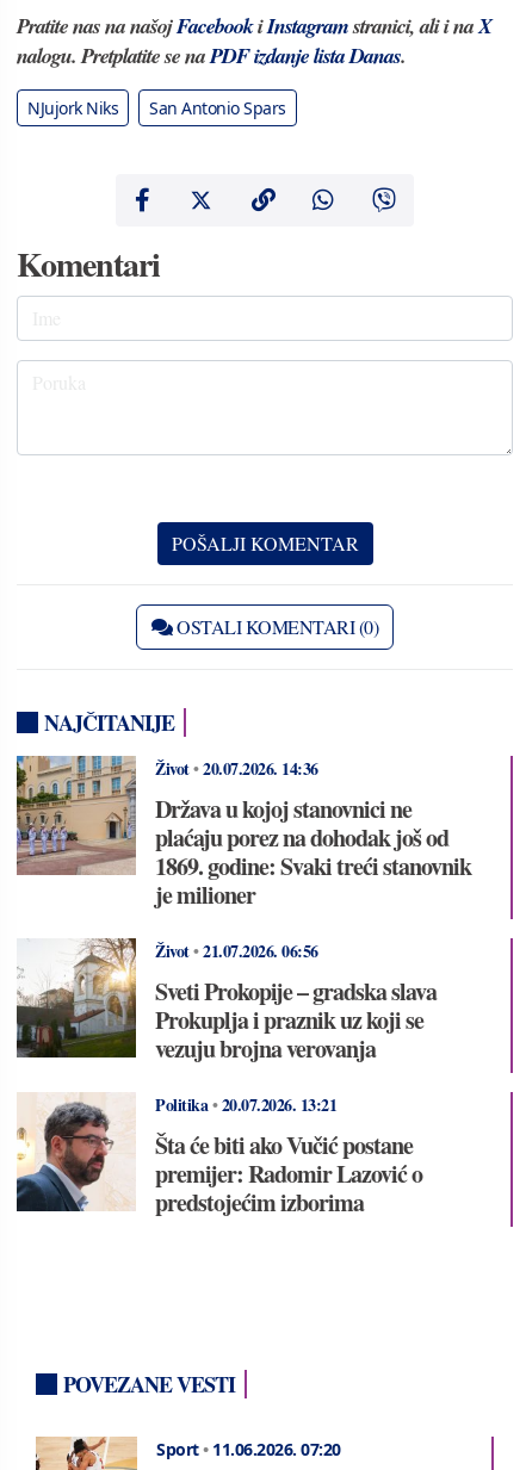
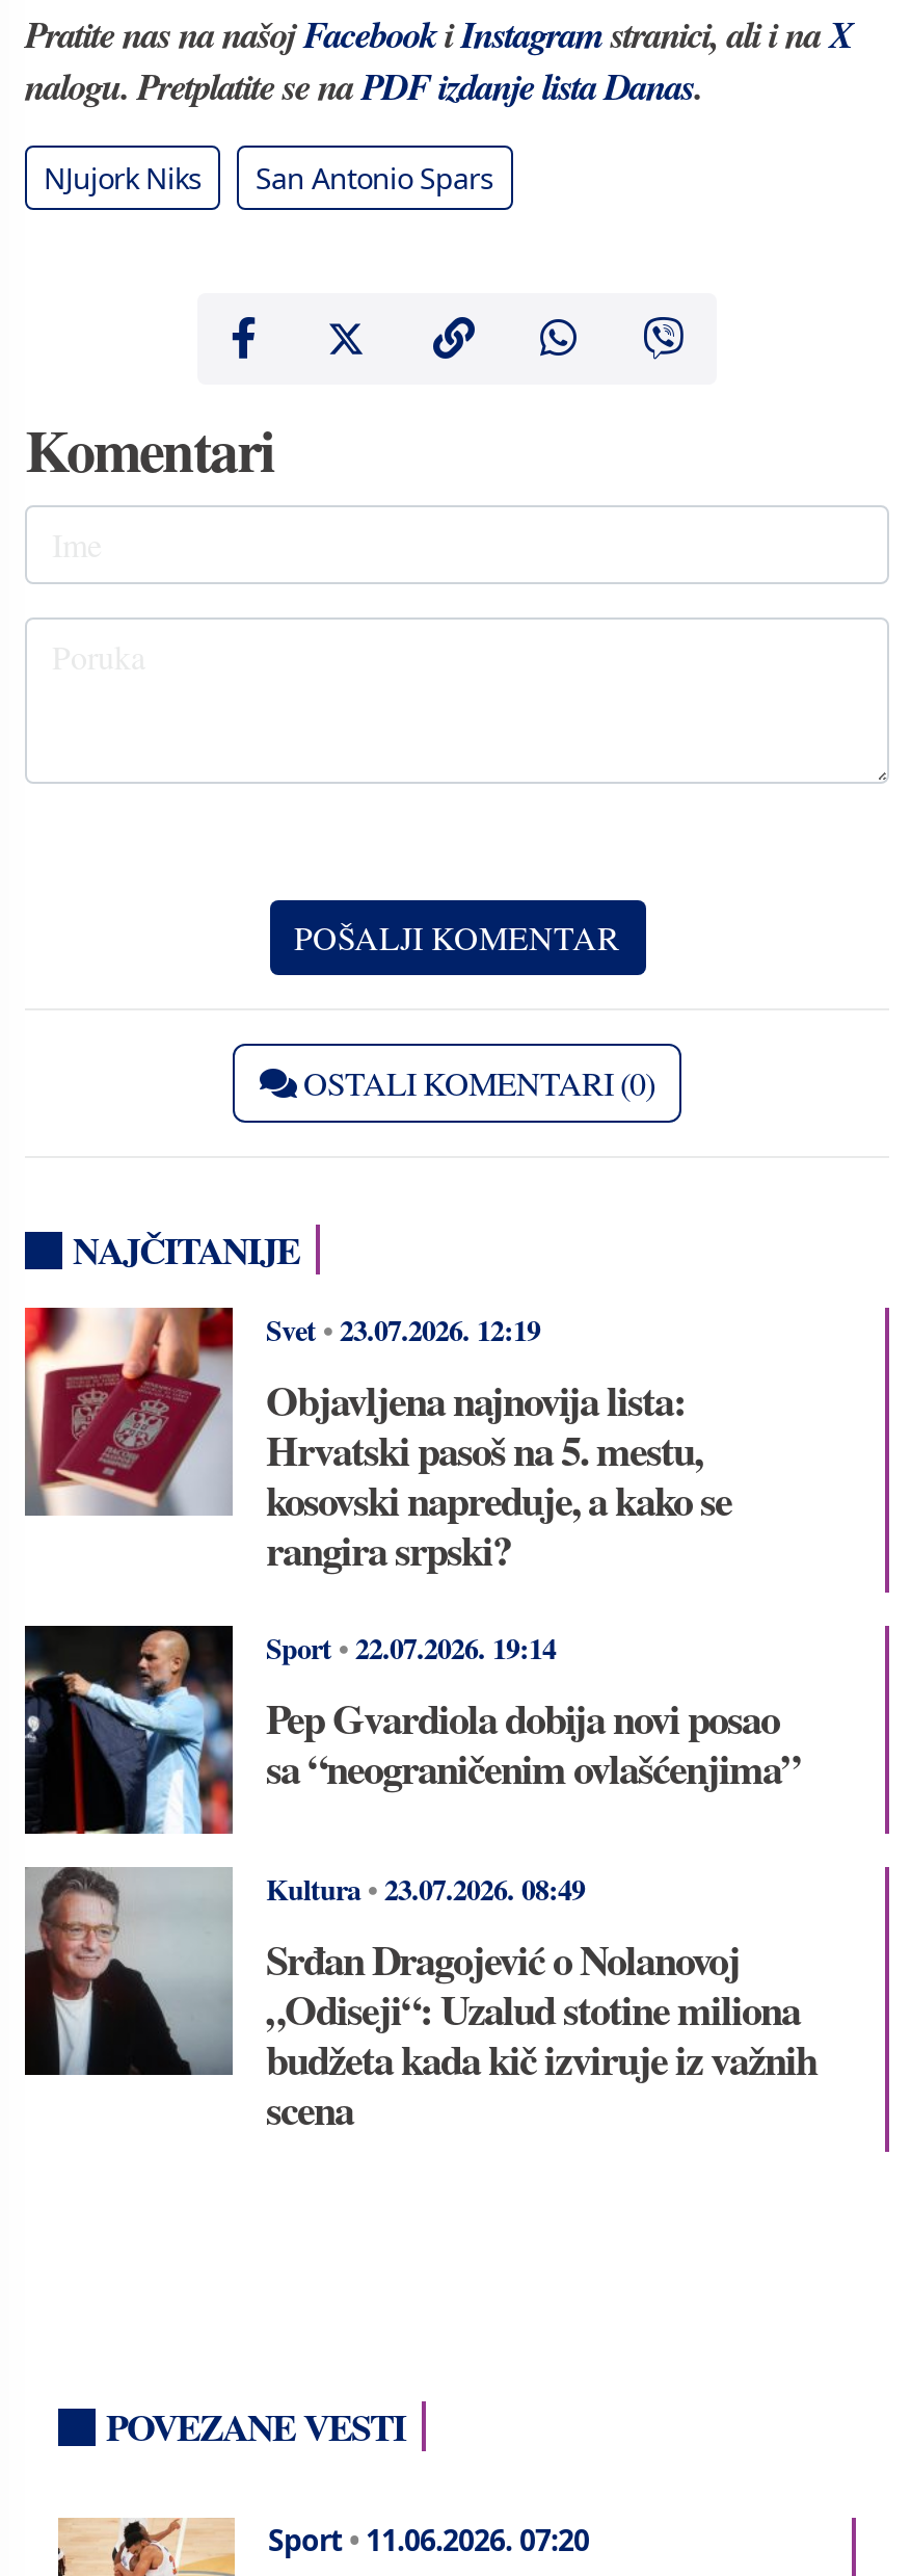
[16,755,471,912] [image] | Život •20.07.2026. 14:36 | Država u kojoj stanovnici ne | plaćaju porez na dohodak još od | 1869. godine: Svaki treći stanovnik | je milioner -> [23,1306,731,1580] [image] | Svet •23.07.2026. 12:19 | Objavljena najnovija lista: | Hrvatski pasoš na 5. mestu, | kosovski napreduje, a kako se | rangira srpski?
[16,937,437,1066] [image] | Život • 21.07.2026. 06:56 | Sveti Prokopije – gradska slava | Prokuplja i praznik uz koji se | vezuju brojna verovanja -> [23,1624,800,1836] [image] | Sport •22.07.2026. 19:14 | Pep Gvardiola dobija novi posao | sa “neograničenim ovlašćenjima”
[16,1077,422,1220] [image] | Politika • 20.07.2026. 13:21 | Šta će biti ako Vučić postane | premijer: Radomir Lazović o | predstojećim izborima -> [23,1865,816,2140] [image] | Kultura •23.07.2026. 08:49 | Srđan Dragojević o Nolanovoj | „Odiseji“: Uzalud stotine miliona | budžeta kada kič izviruje iz važnih | scena

